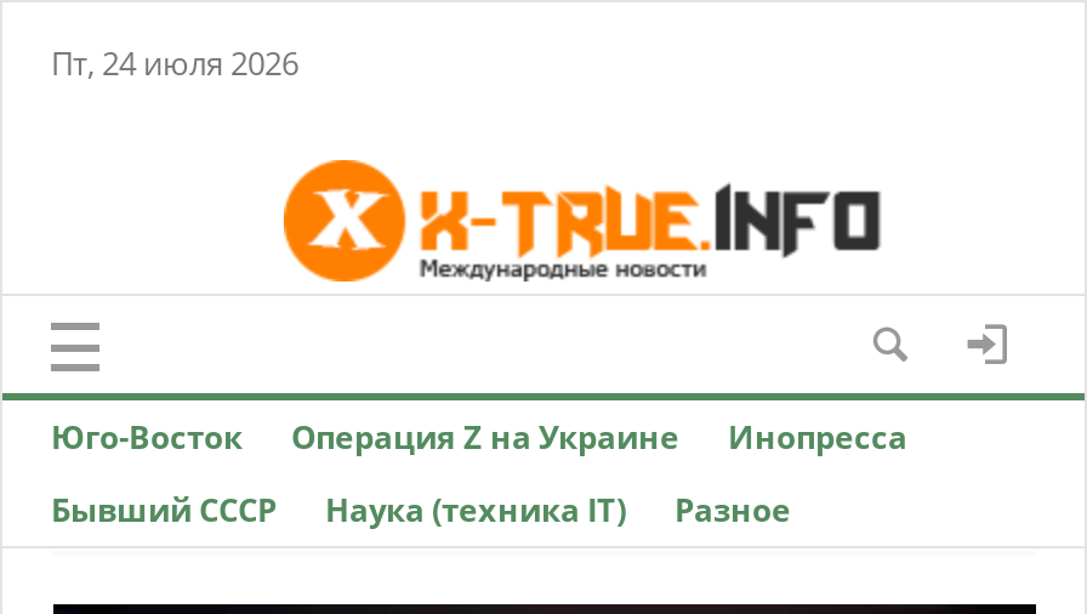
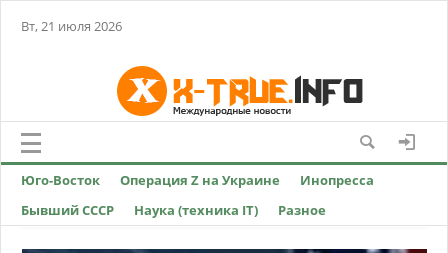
[51,41,298,85] Пт, 24 июля 2026 -> [21,17,122,35] Вт, 21 июля 2026

